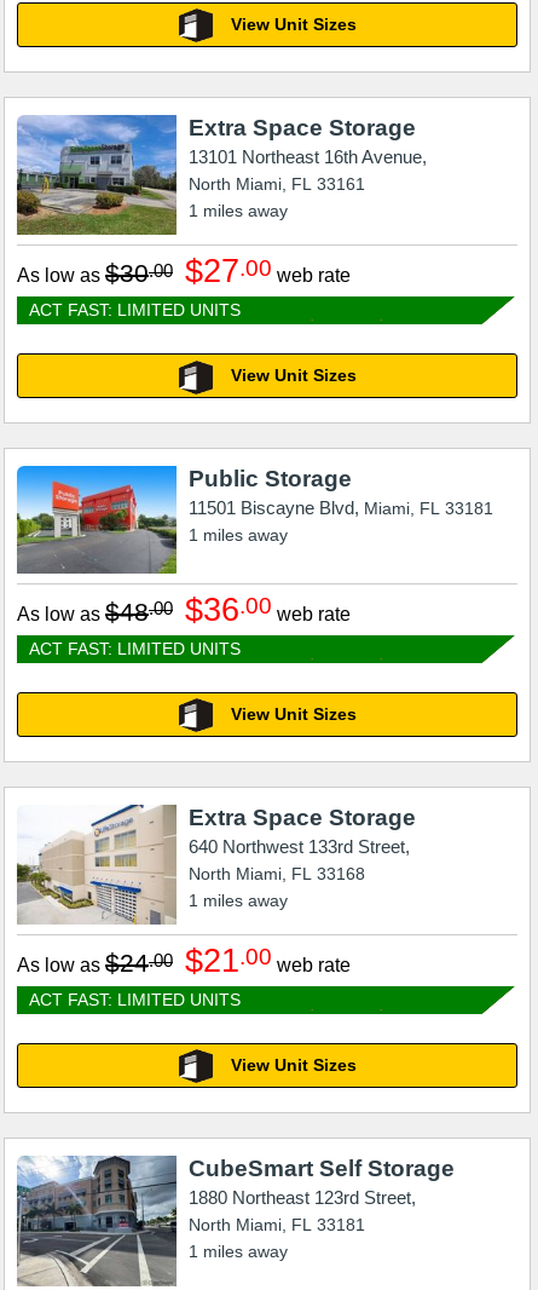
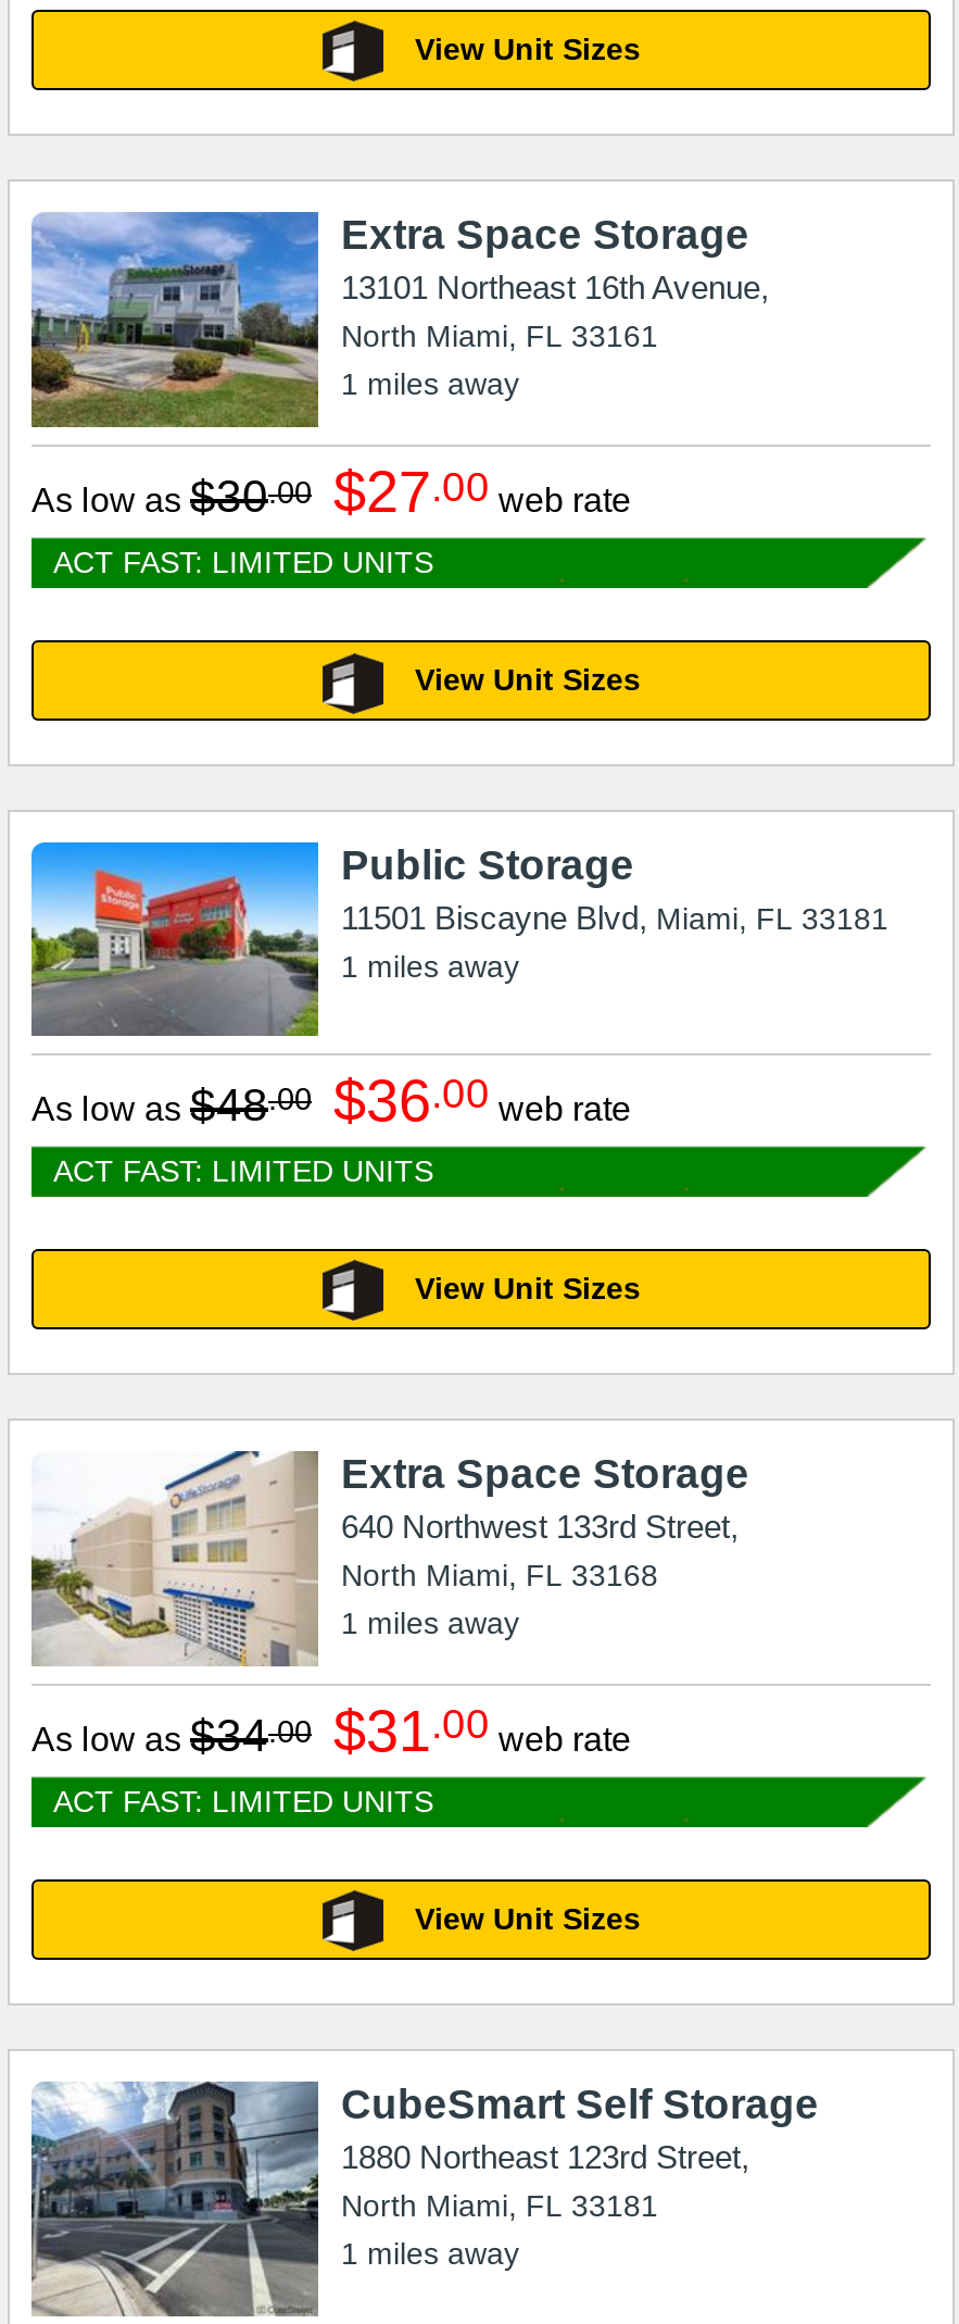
[17,943,351,979] As low as$24.00 $21.00web rate -> [31,1699,631,1764] As low as$34.00 $31.00web rate

